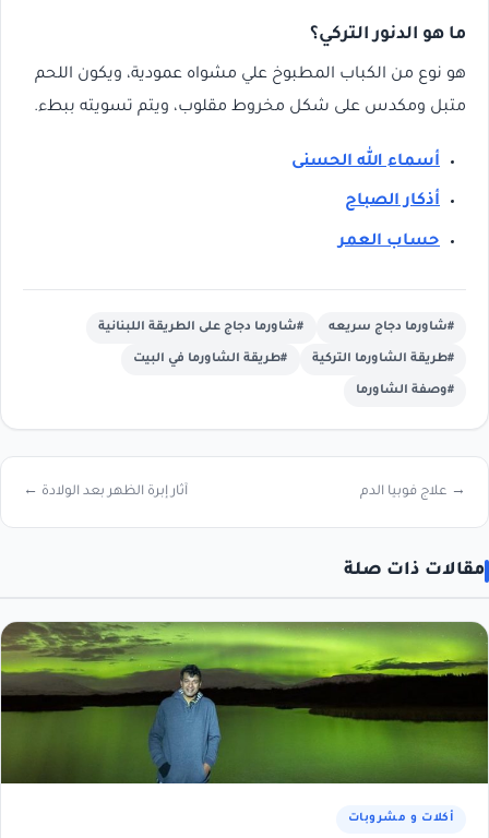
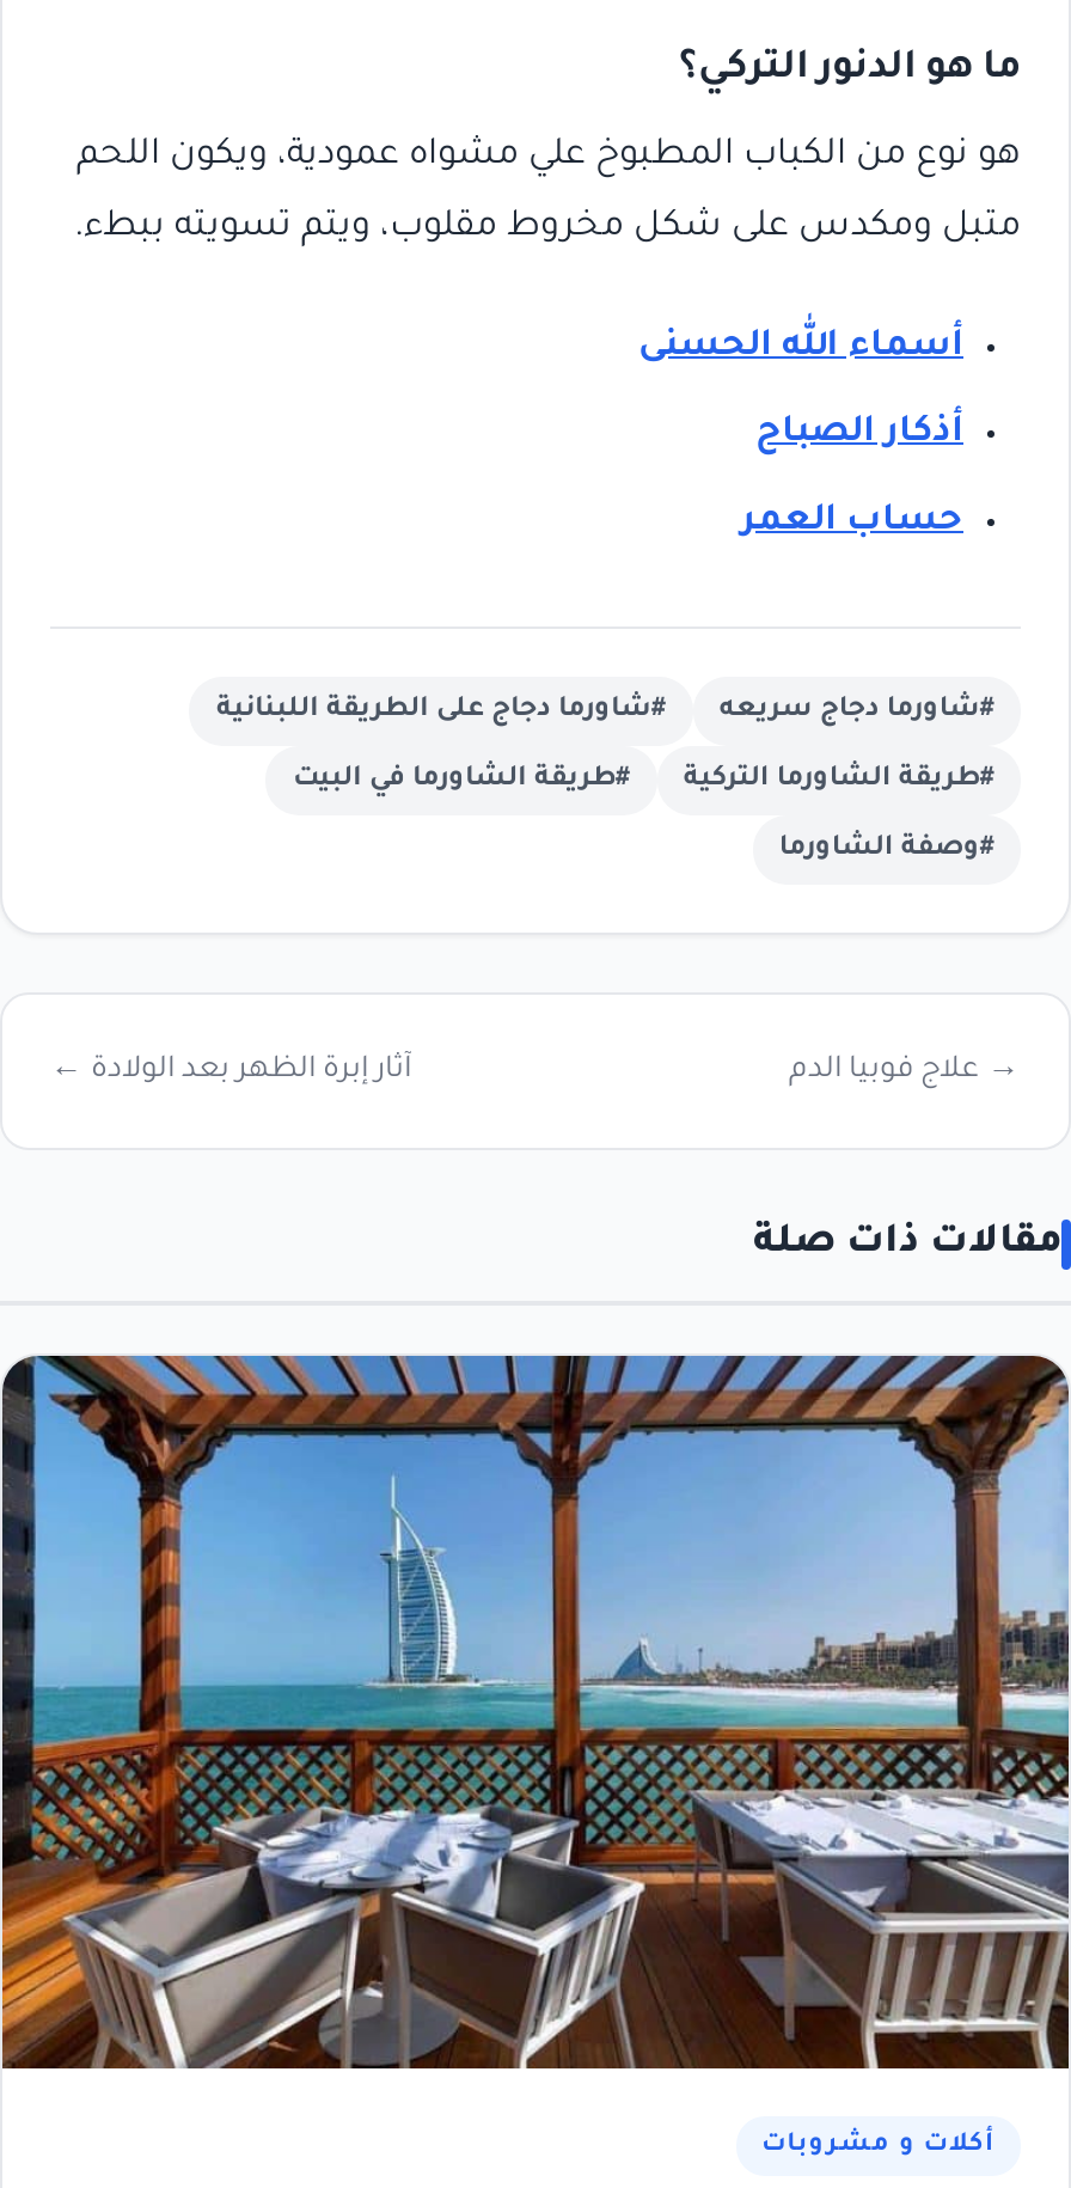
[3,621,486,785] [image] -> [7,1353,1064,2071] [image]

